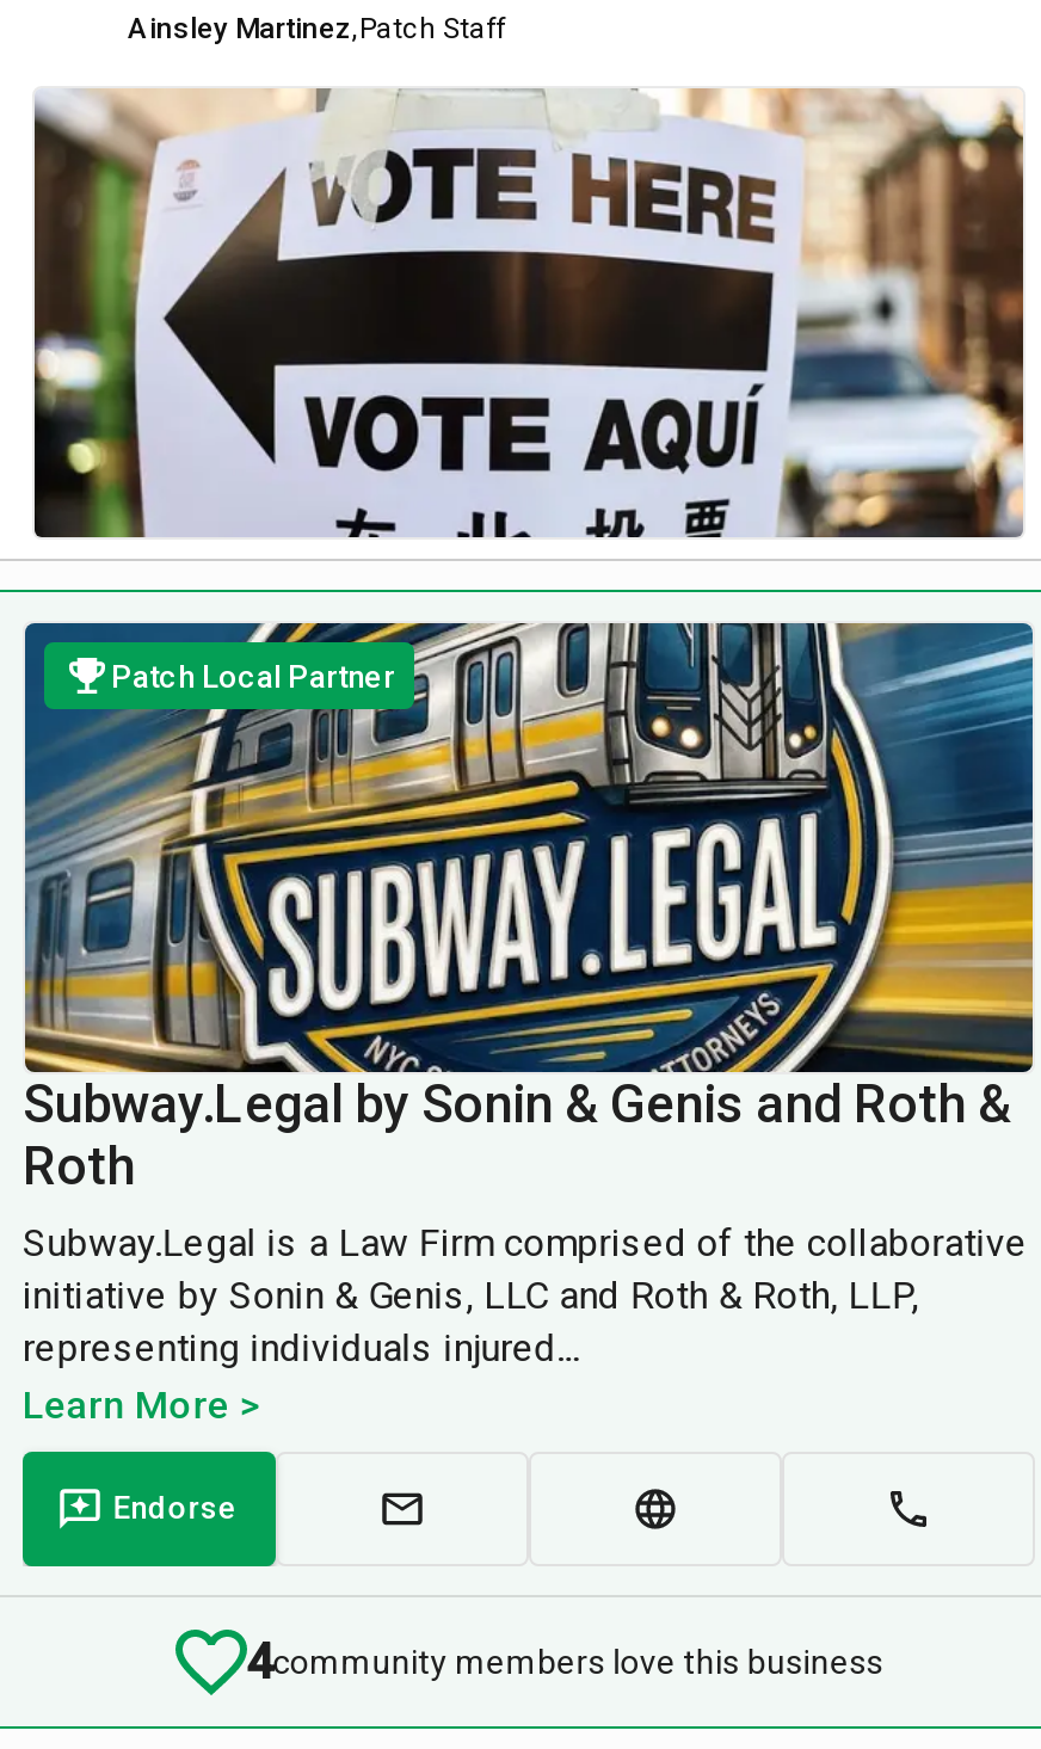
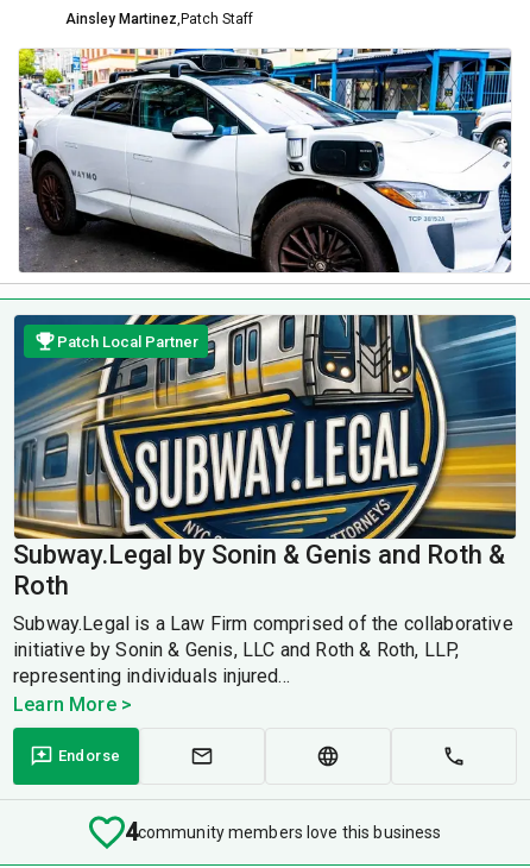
[32,88,1025,540] [image] -> [18,48,512,273] [image]

